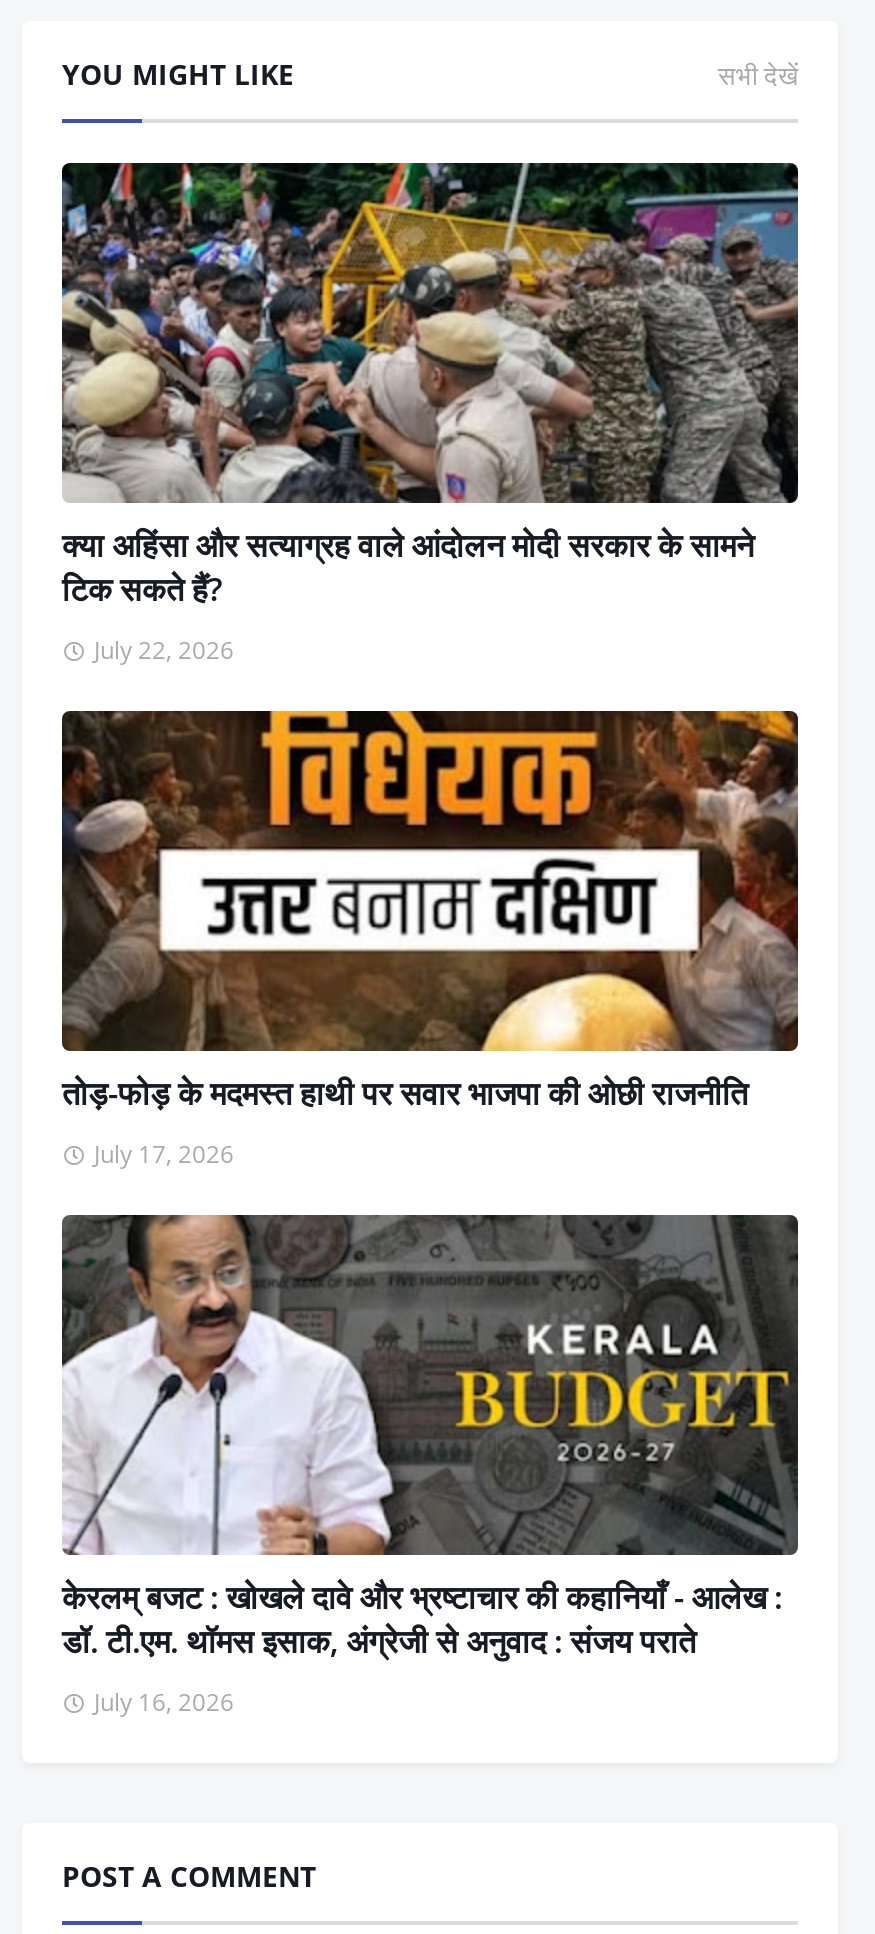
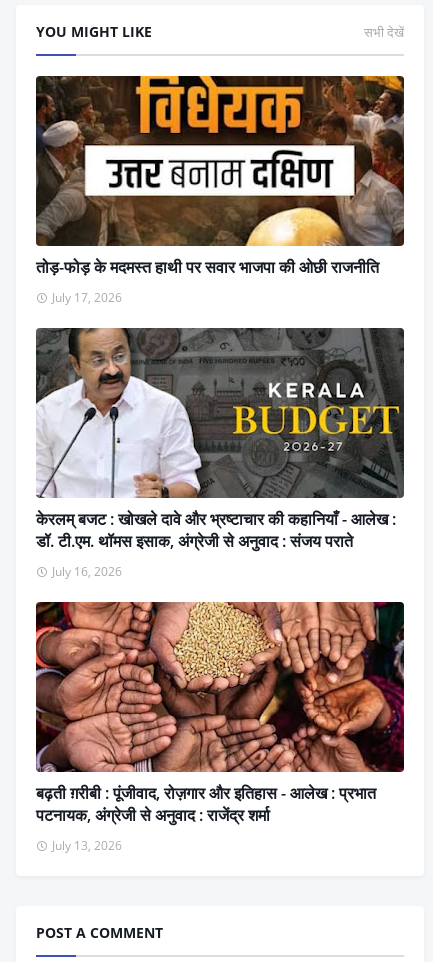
[60,161,800,667] [image] | क्या अहिंसा और सत्याग्रह वाले आंदोलन मोदी सरकार के सामने | टिक सकते हैं? | July 22, 2026 -> none
moved [60,707,802,1719] -> [35,74,406,580]: [image] | तोड़-फोड़ के मदमस्त हाथी पर सवार भाजपा की ओछी राजनीति | July 17, 2026 | केरलम् बजट : खोखले दावे और भ्रष्टाचार की कहानियाँ - आलेख : | डॉ. टी.एम. थॉमस इसाक, अंग्रेजी से अनुवाद : संजय पराते | July 16, 2026
none -> [35,601,405,854] [image] | बढ़ती ग़रीबी : पूंजीवाद, रोज़गार और इतिहास - आलेख : प्रभात | पटनायक, अंग्रेजी से अनुवाद : राजेंद्र शर्मा | July 13, 2026

